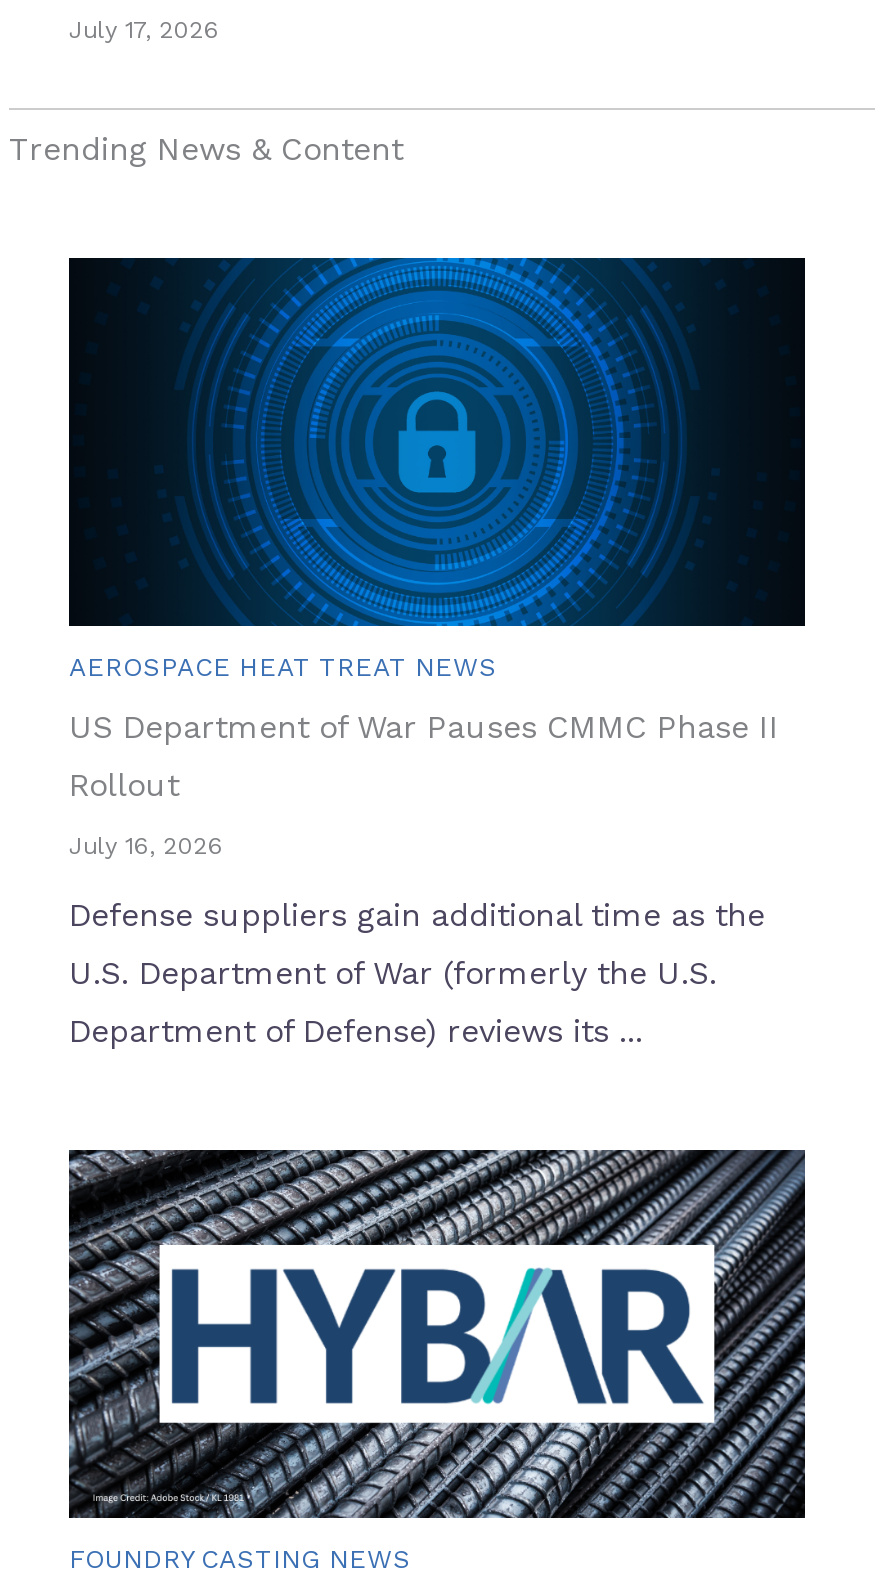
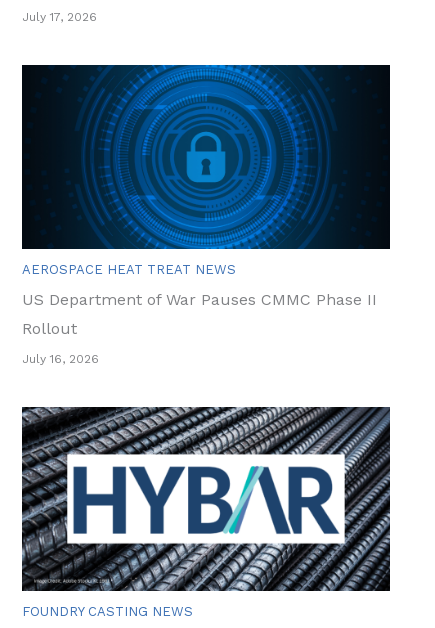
[9,129,403,167] Trending News & Content -> none
[69,895,765,1049] Defense suppliers gain additional time as the | U.S. Department of War (formerly the U.S. | Department of Defense) reviews its ... -> none

